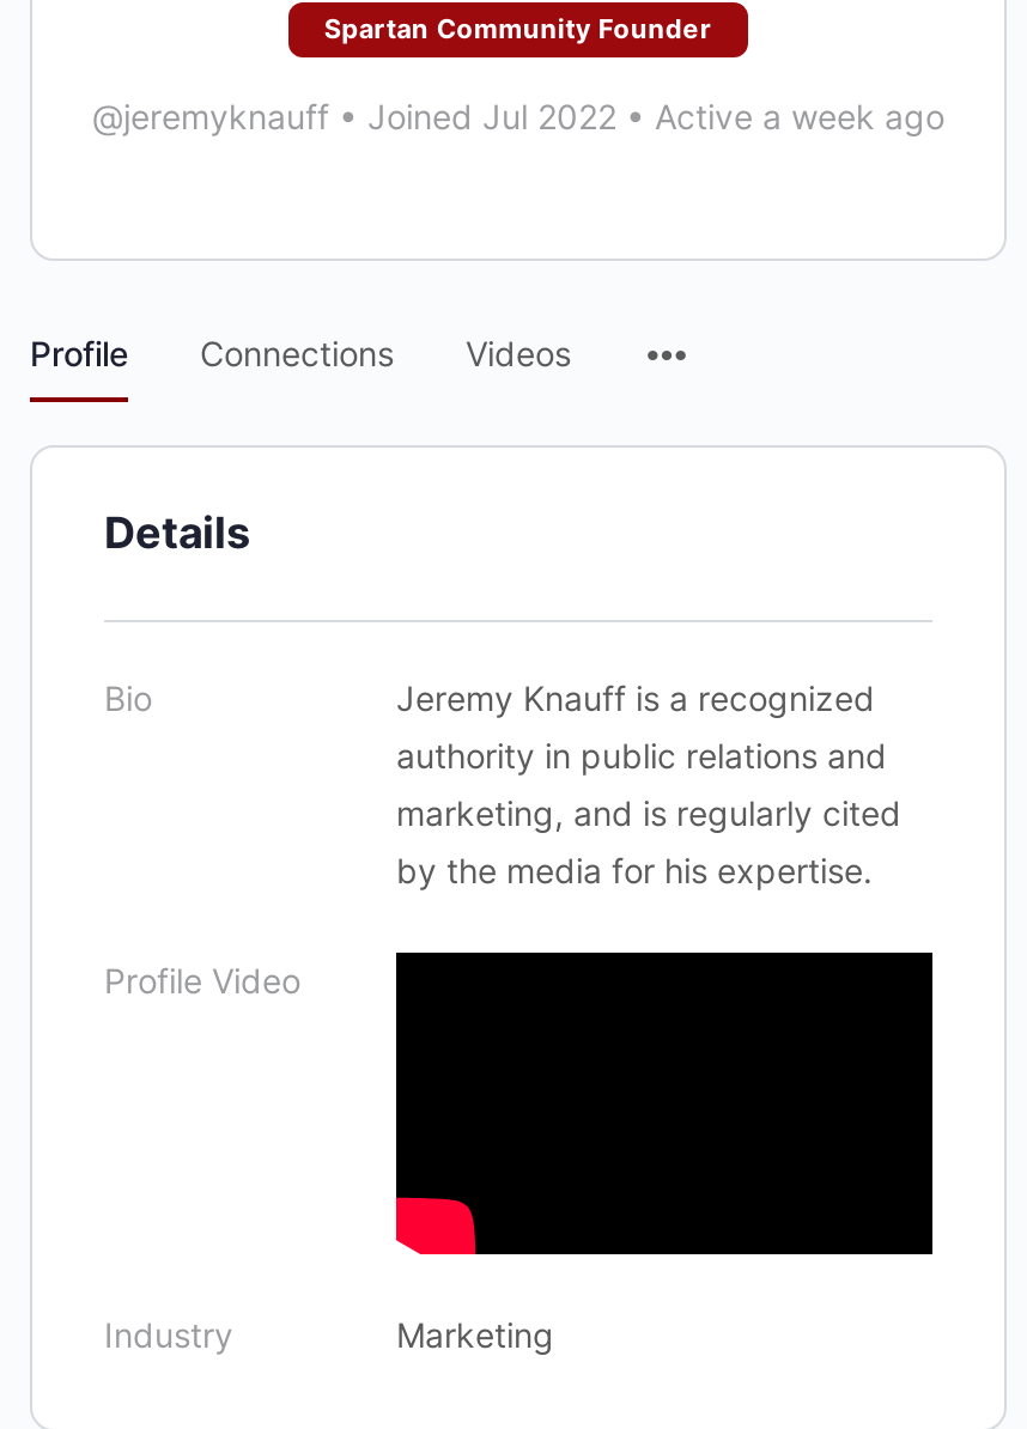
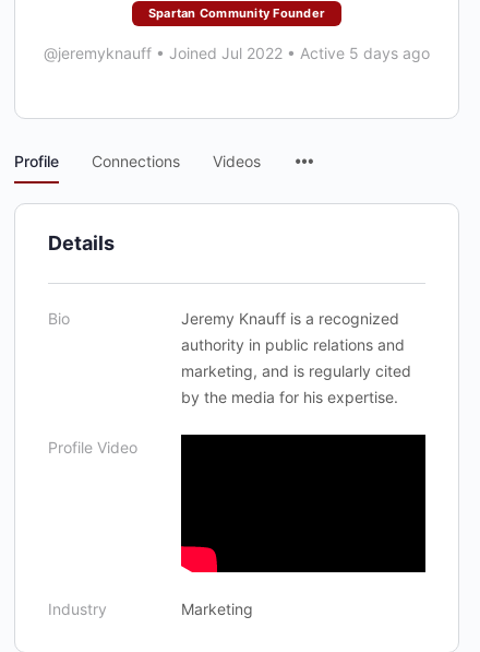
[92,96,944,136] @jeremyknauff • Joined Jul 2022 • Active a week ago -> [44,44,430,62] @jeremyknauff • Joined Jul 2022 • Active 5 days ago

